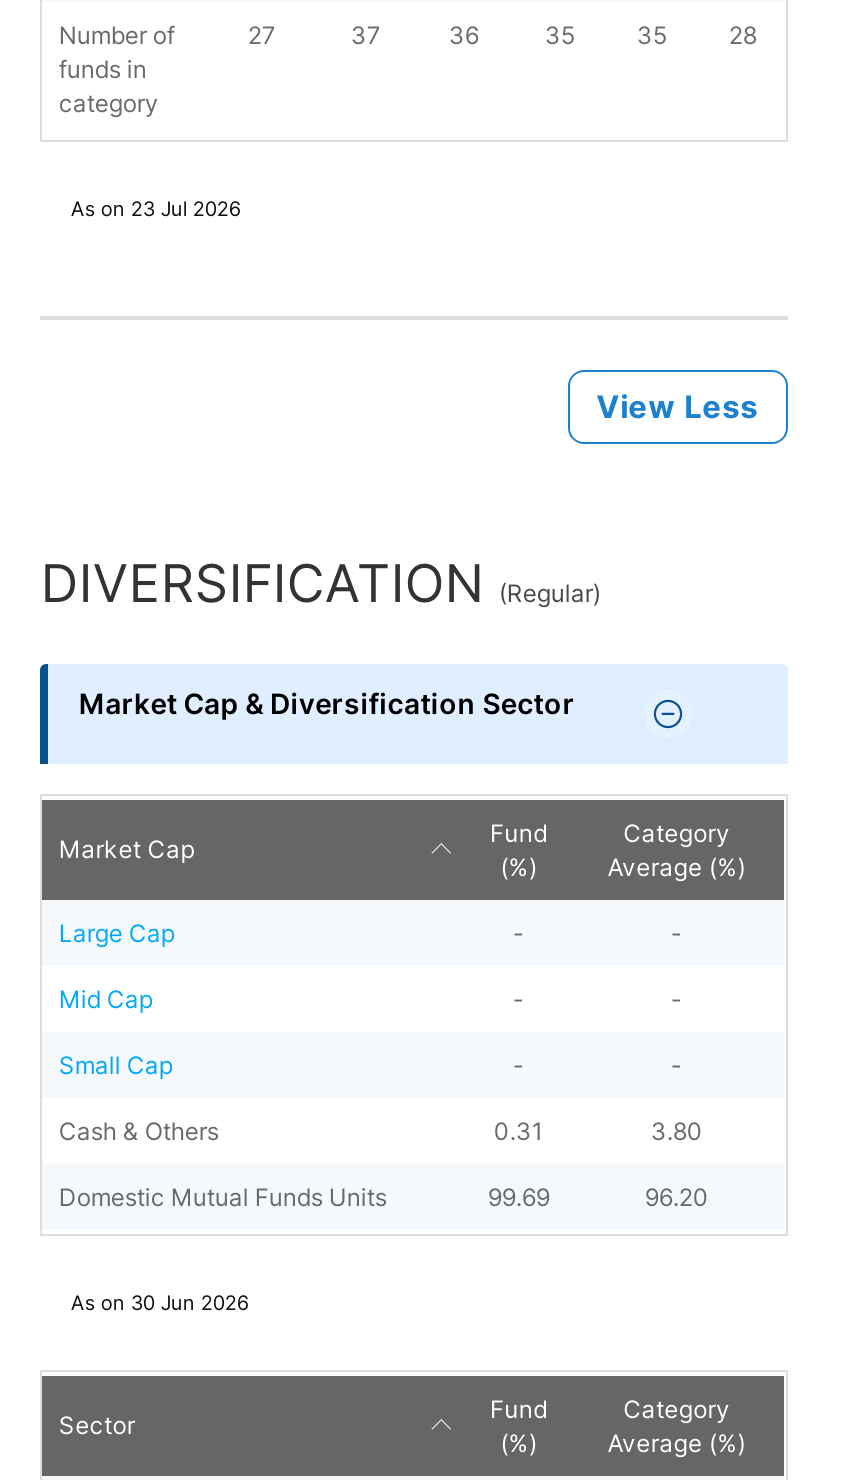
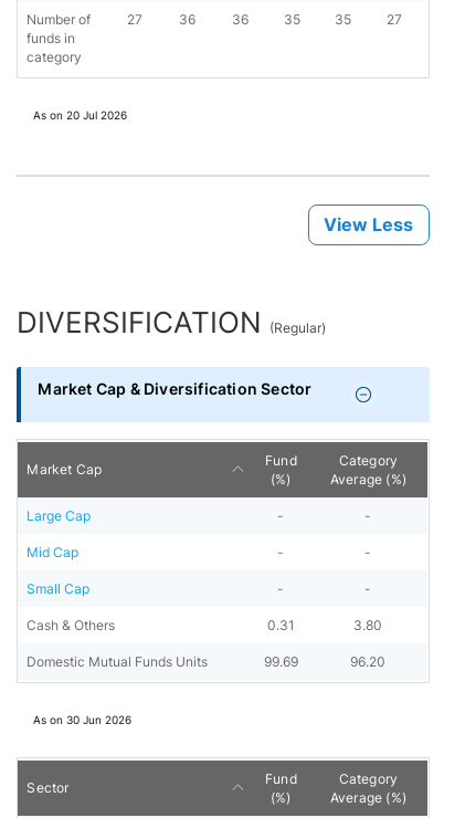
[351,20,381,50] 37 -> [179,11,196,28] 36
[729,20,757,50] 28 -> [387,11,402,28] 27
[71,196,241,220] As on 23 Jul 2026 -> [34,108,127,122] As on 20 Jul 2026

